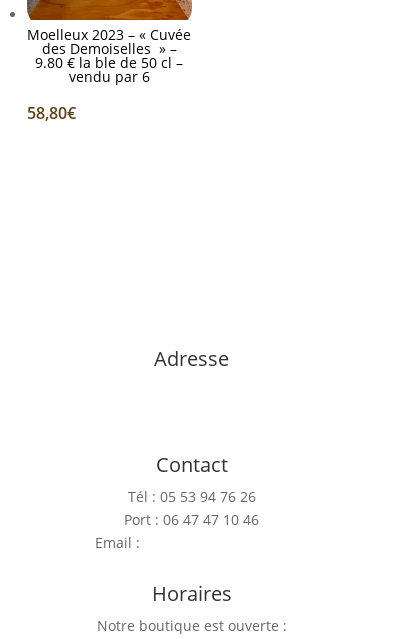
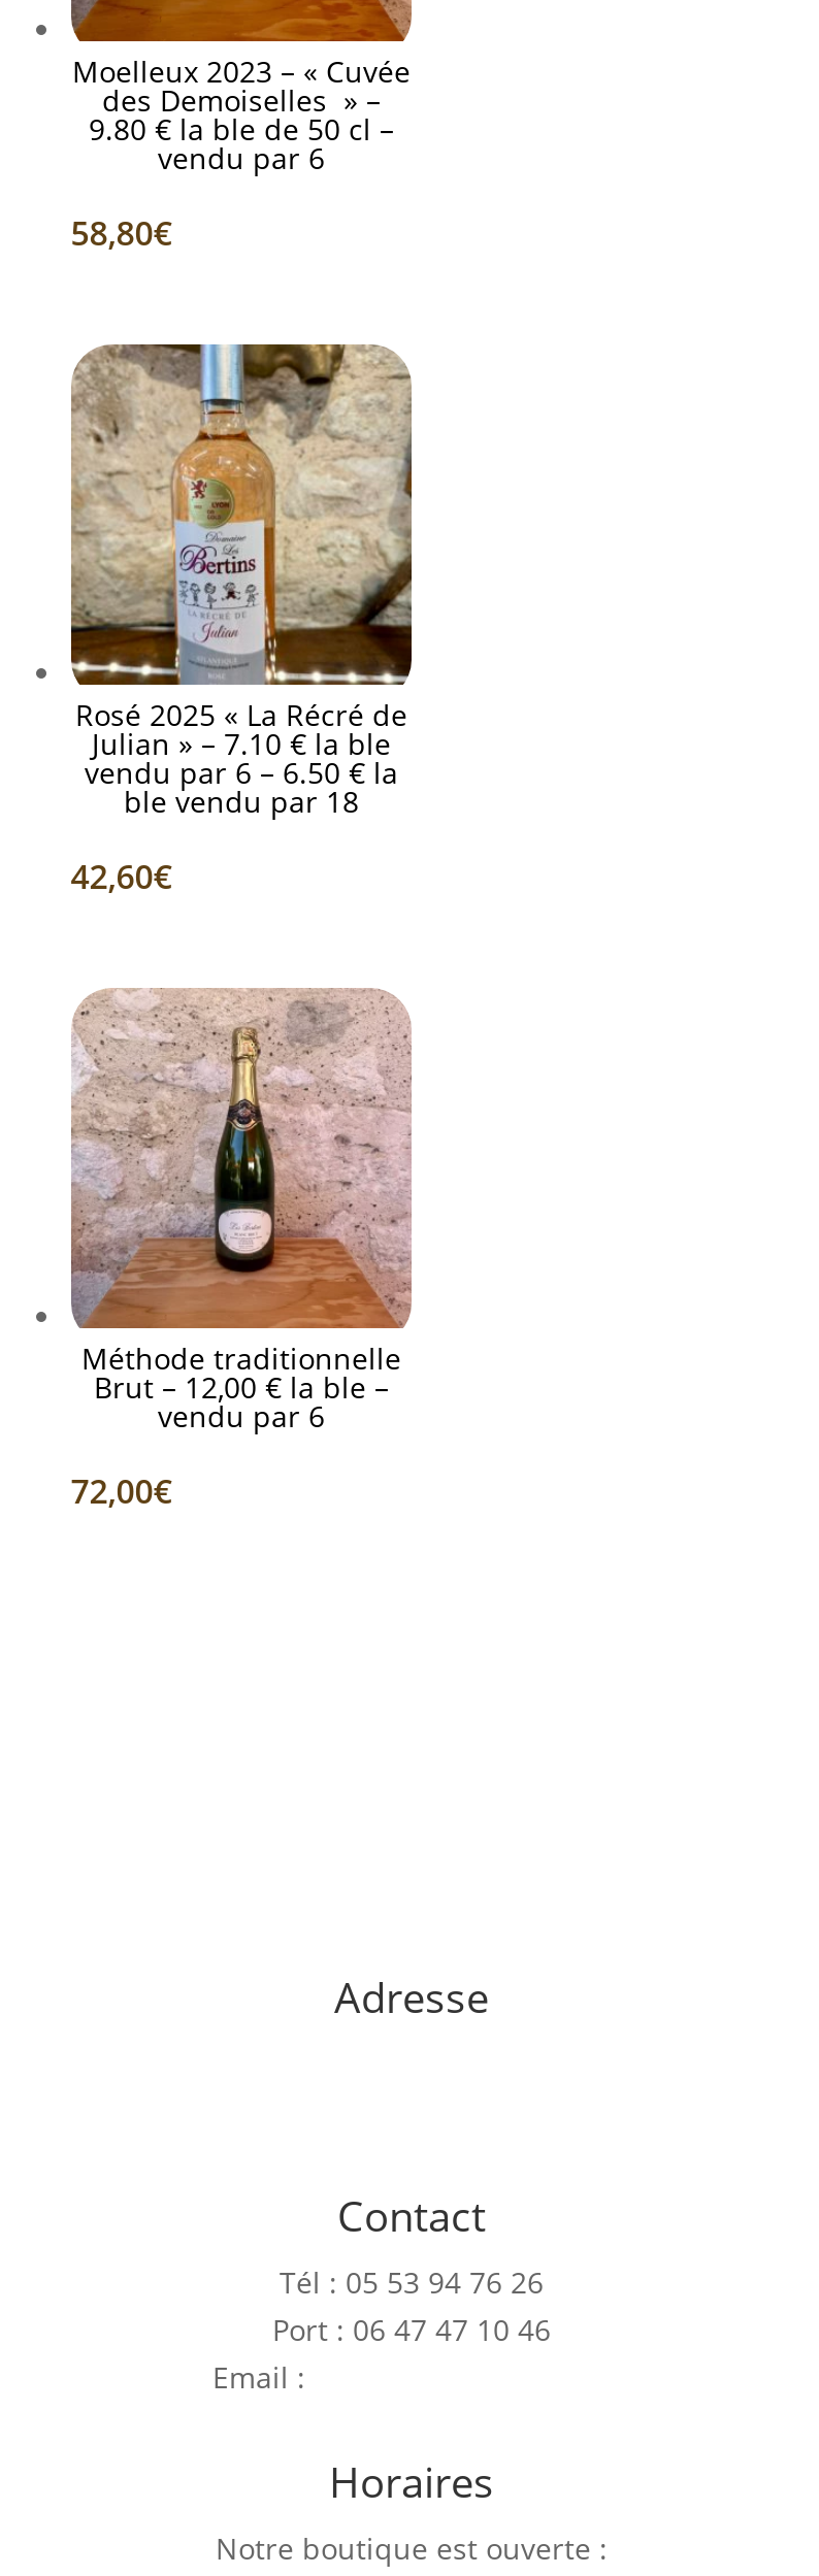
none -> [69,342,414,899] [image] | Rosé 2025 « La Récré de | Julian » – 7.10 € la ble | vendu par 6 – 6.50 € la | ble vendu par 18 | 42,60€
none -> [69,986,414,1513] [image] | Méthode traditionnelle | Brut – 12,00 € la ble – | vendu par 6 | 72,00€

